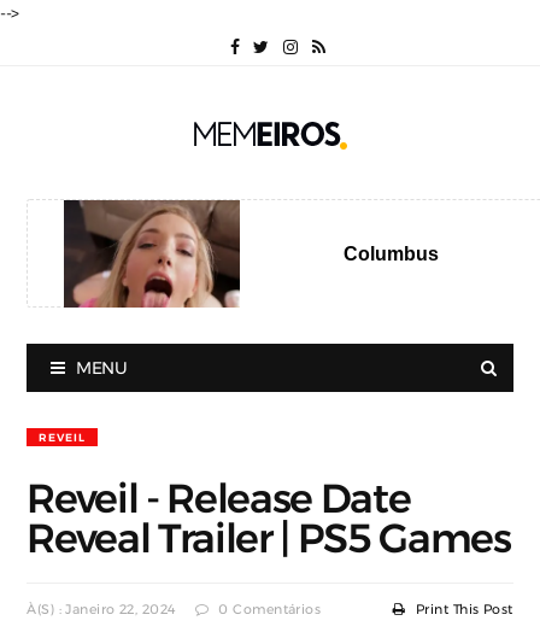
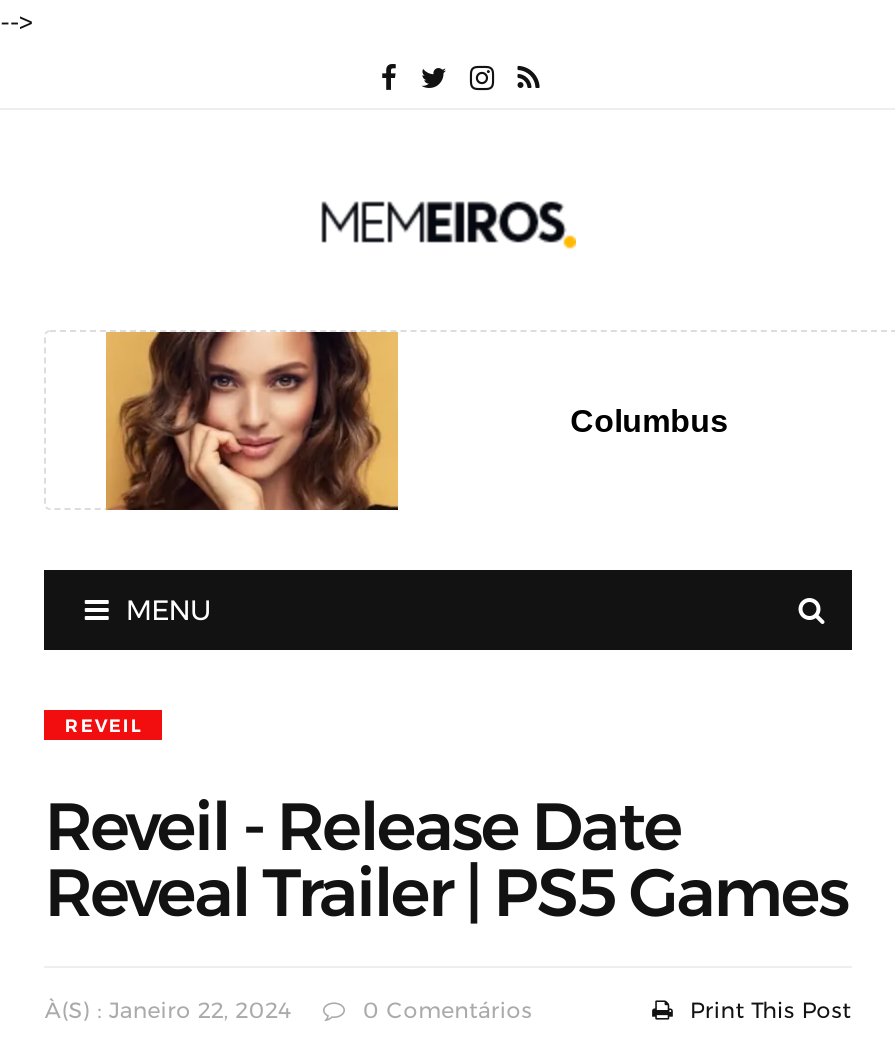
[63,199,241,309] [image] -> [104,330,400,512] [image]

